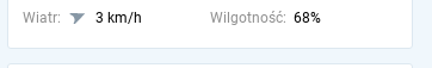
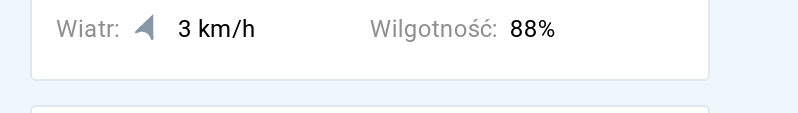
[210,10,321,26] Wilgotność: 68% -> [370,15,556,43] Wilgotność: 88%

